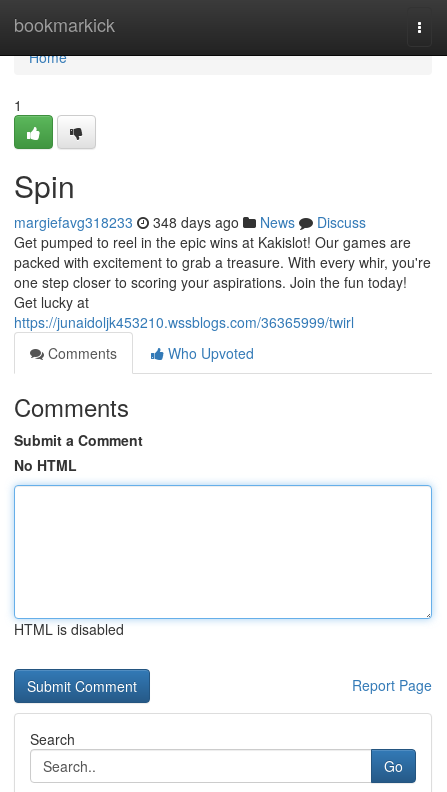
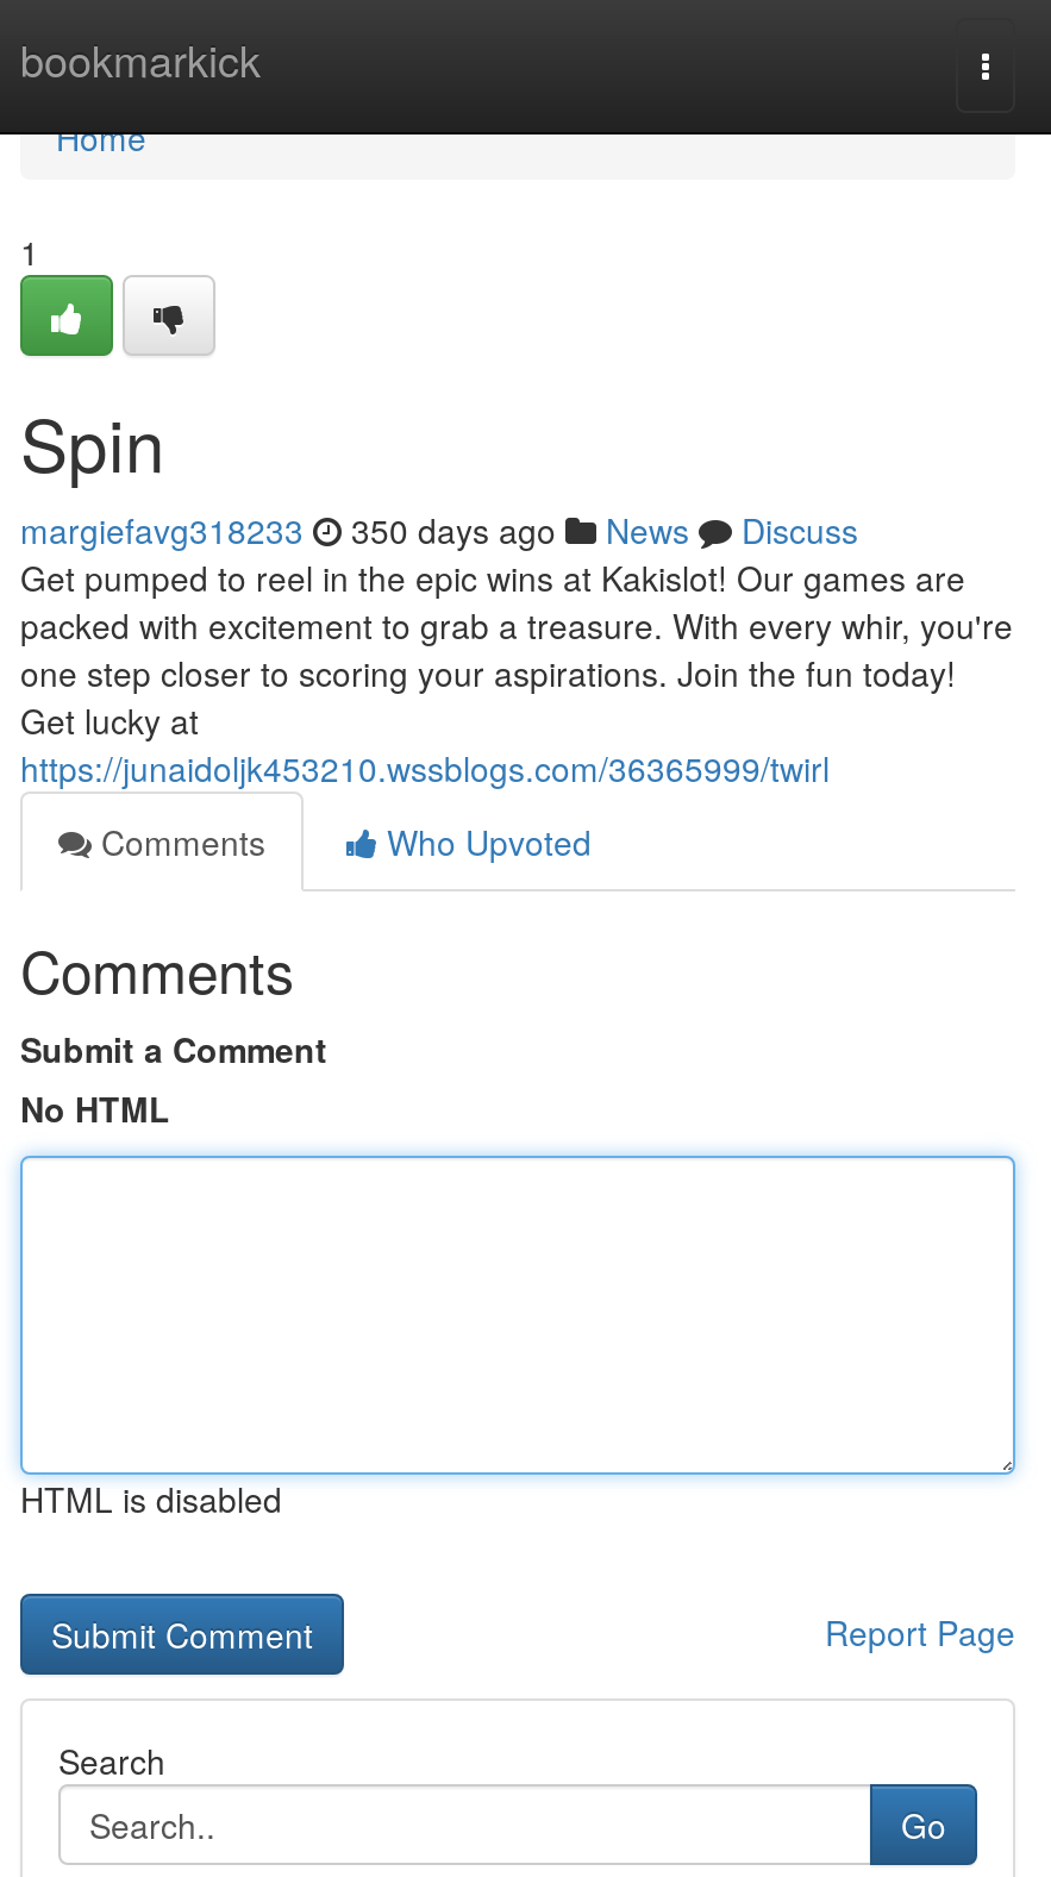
[14,212,366,232] margiefavg318233 348 days ago News Discuss -> [20,506,858,553] margiefavg318233 350 days ago News Discuss

